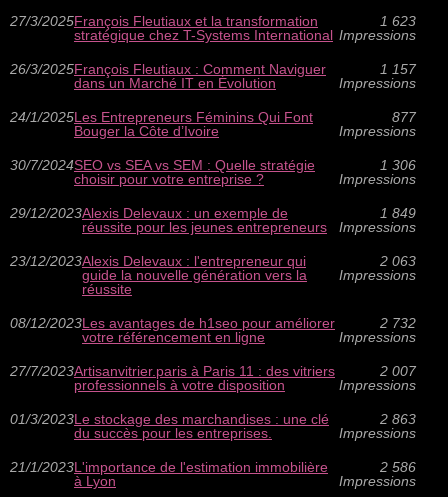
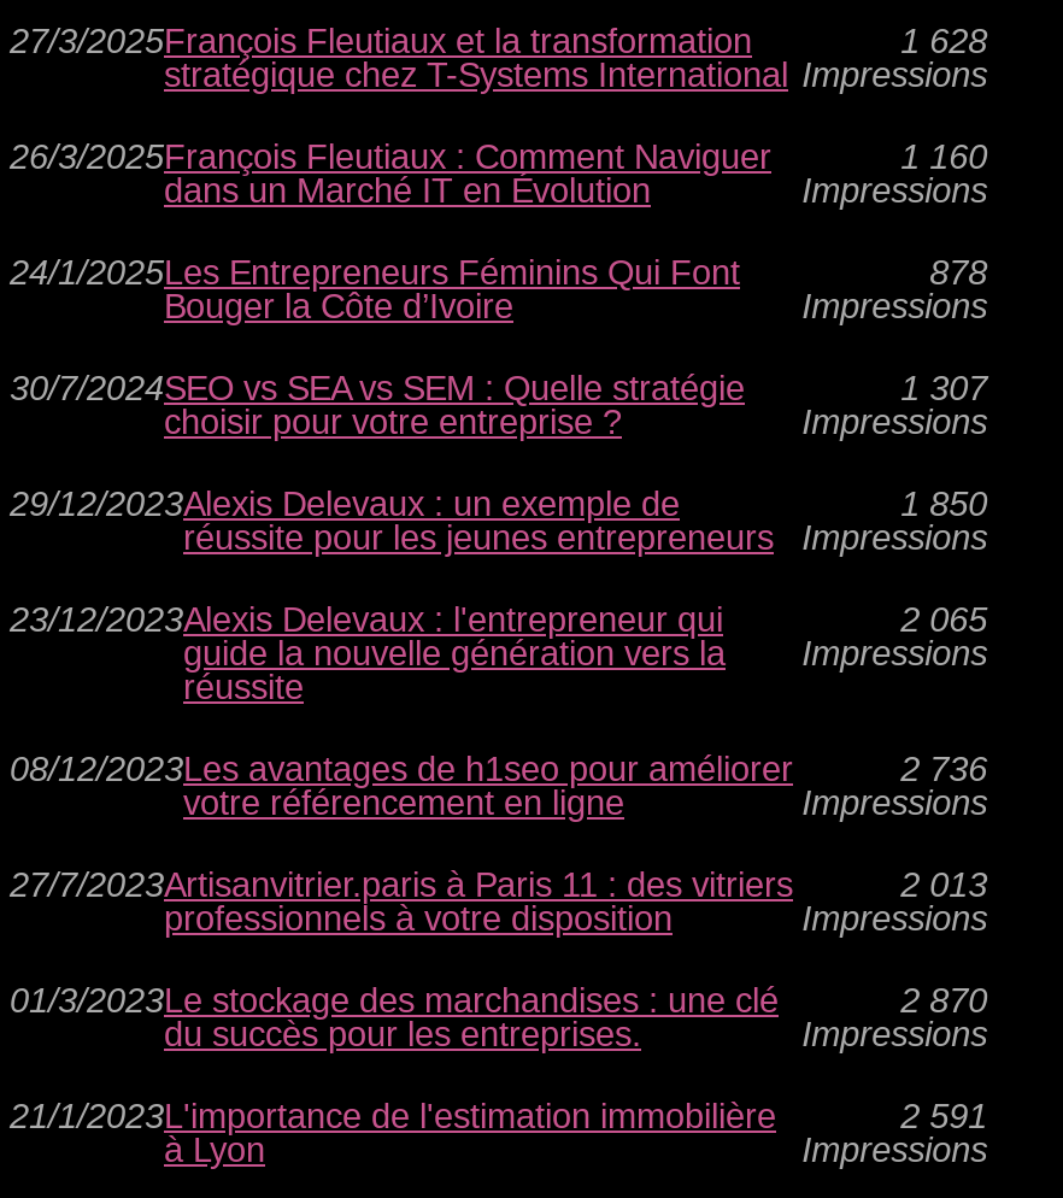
[380,13,416,29] 1 623 -> [901,21,987,59] 1 628
[380,61,416,77] 1 157 -> [901,136,987,175] 1 160
[392,109,416,125] 877 -> [929,252,987,291] 878
[380,157,416,173] 1 306 -> [901,368,987,406] 1 307
[380,205,416,221] 1 849 -> [901,484,987,522] 1 850
[380,253,416,269] 2 063 -> [901,599,987,638] 2 065
[380,315,416,331] 2 732 -> [901,749,987,787] 2 736
[380,363,416,379] 2 007 -> [901,864,987,903] 2 013
[380,411,416,427] 2 863 -> [901,980,987,1019] 2 870
[380,459,416,475] 2 586 -> [901,1096,987,1134] 2 591

